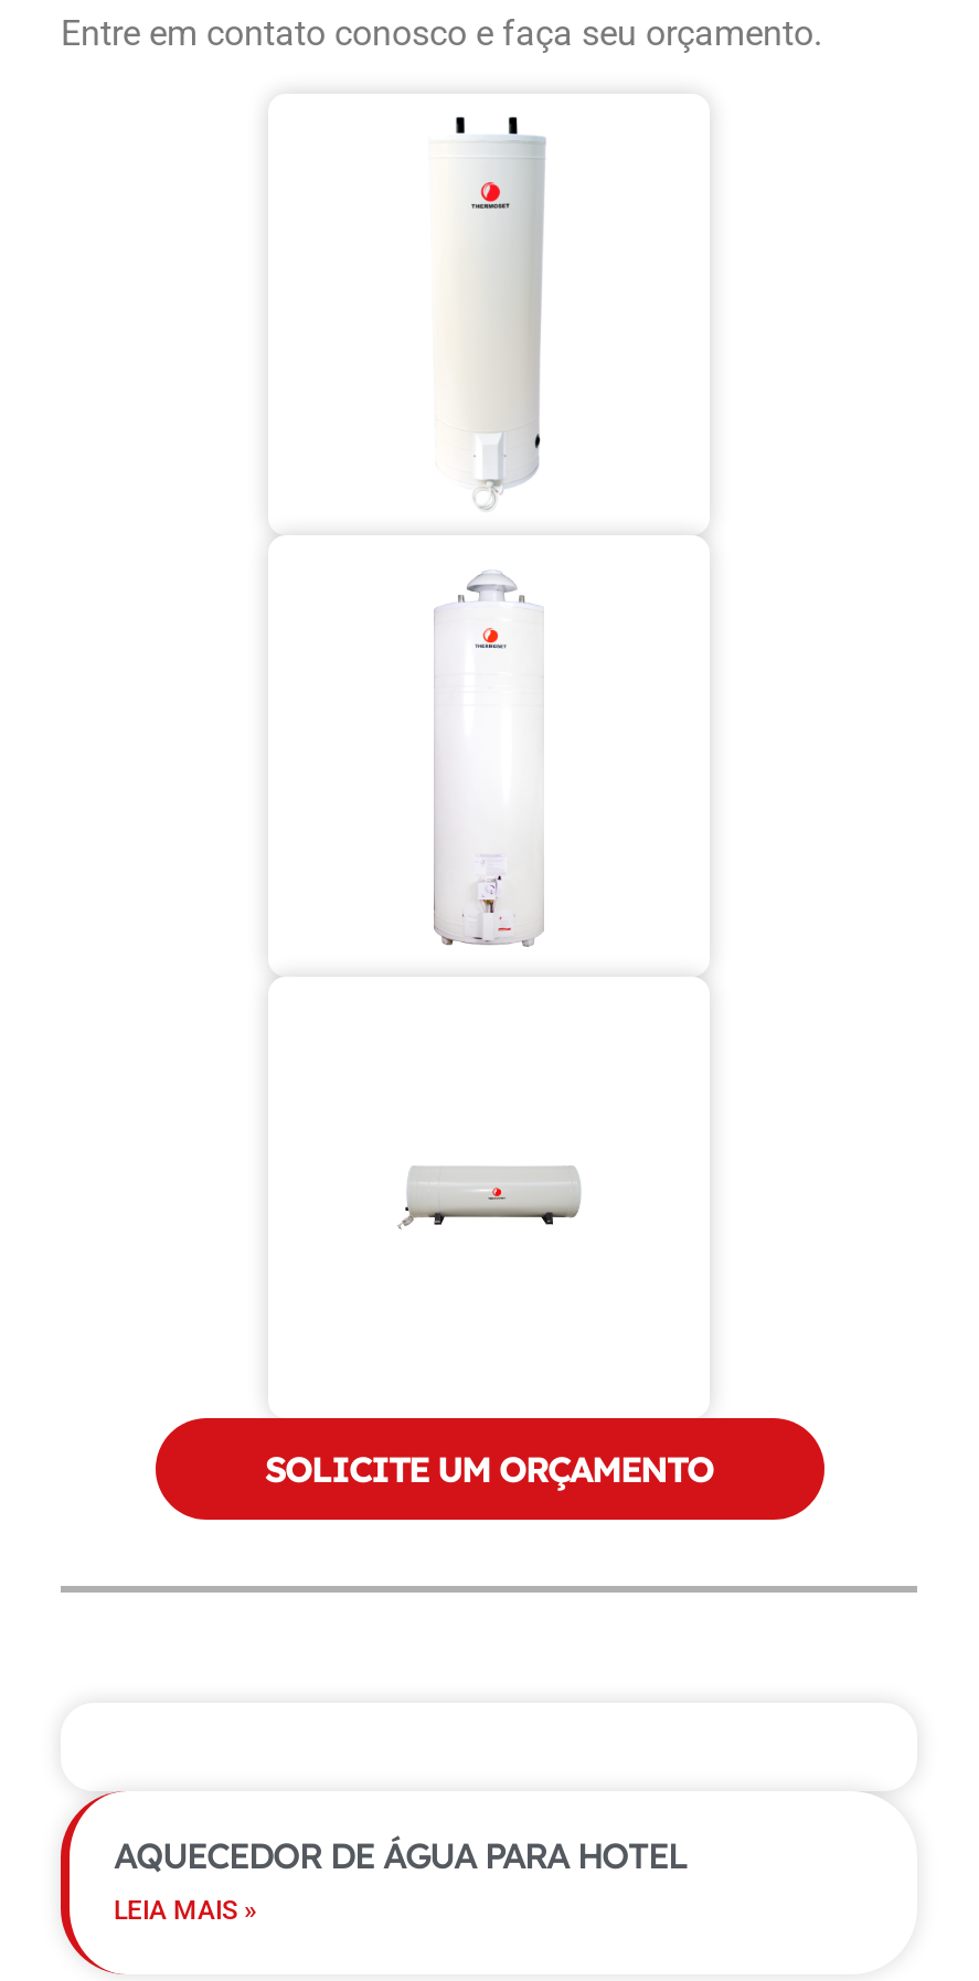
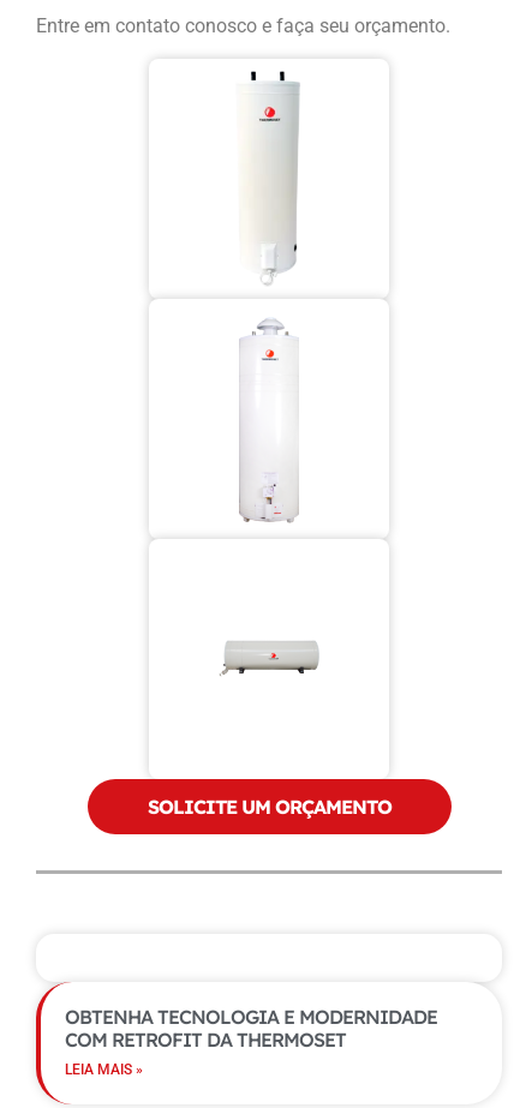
[114,1832,688,1877] AQUECEDOR DE ÁGUA PARA HOTEL -> [65,1004,437,1051] OBTENHA TECNOLOGIA E MODERNIDADE | COM RETROFIT DA THERMOSET

